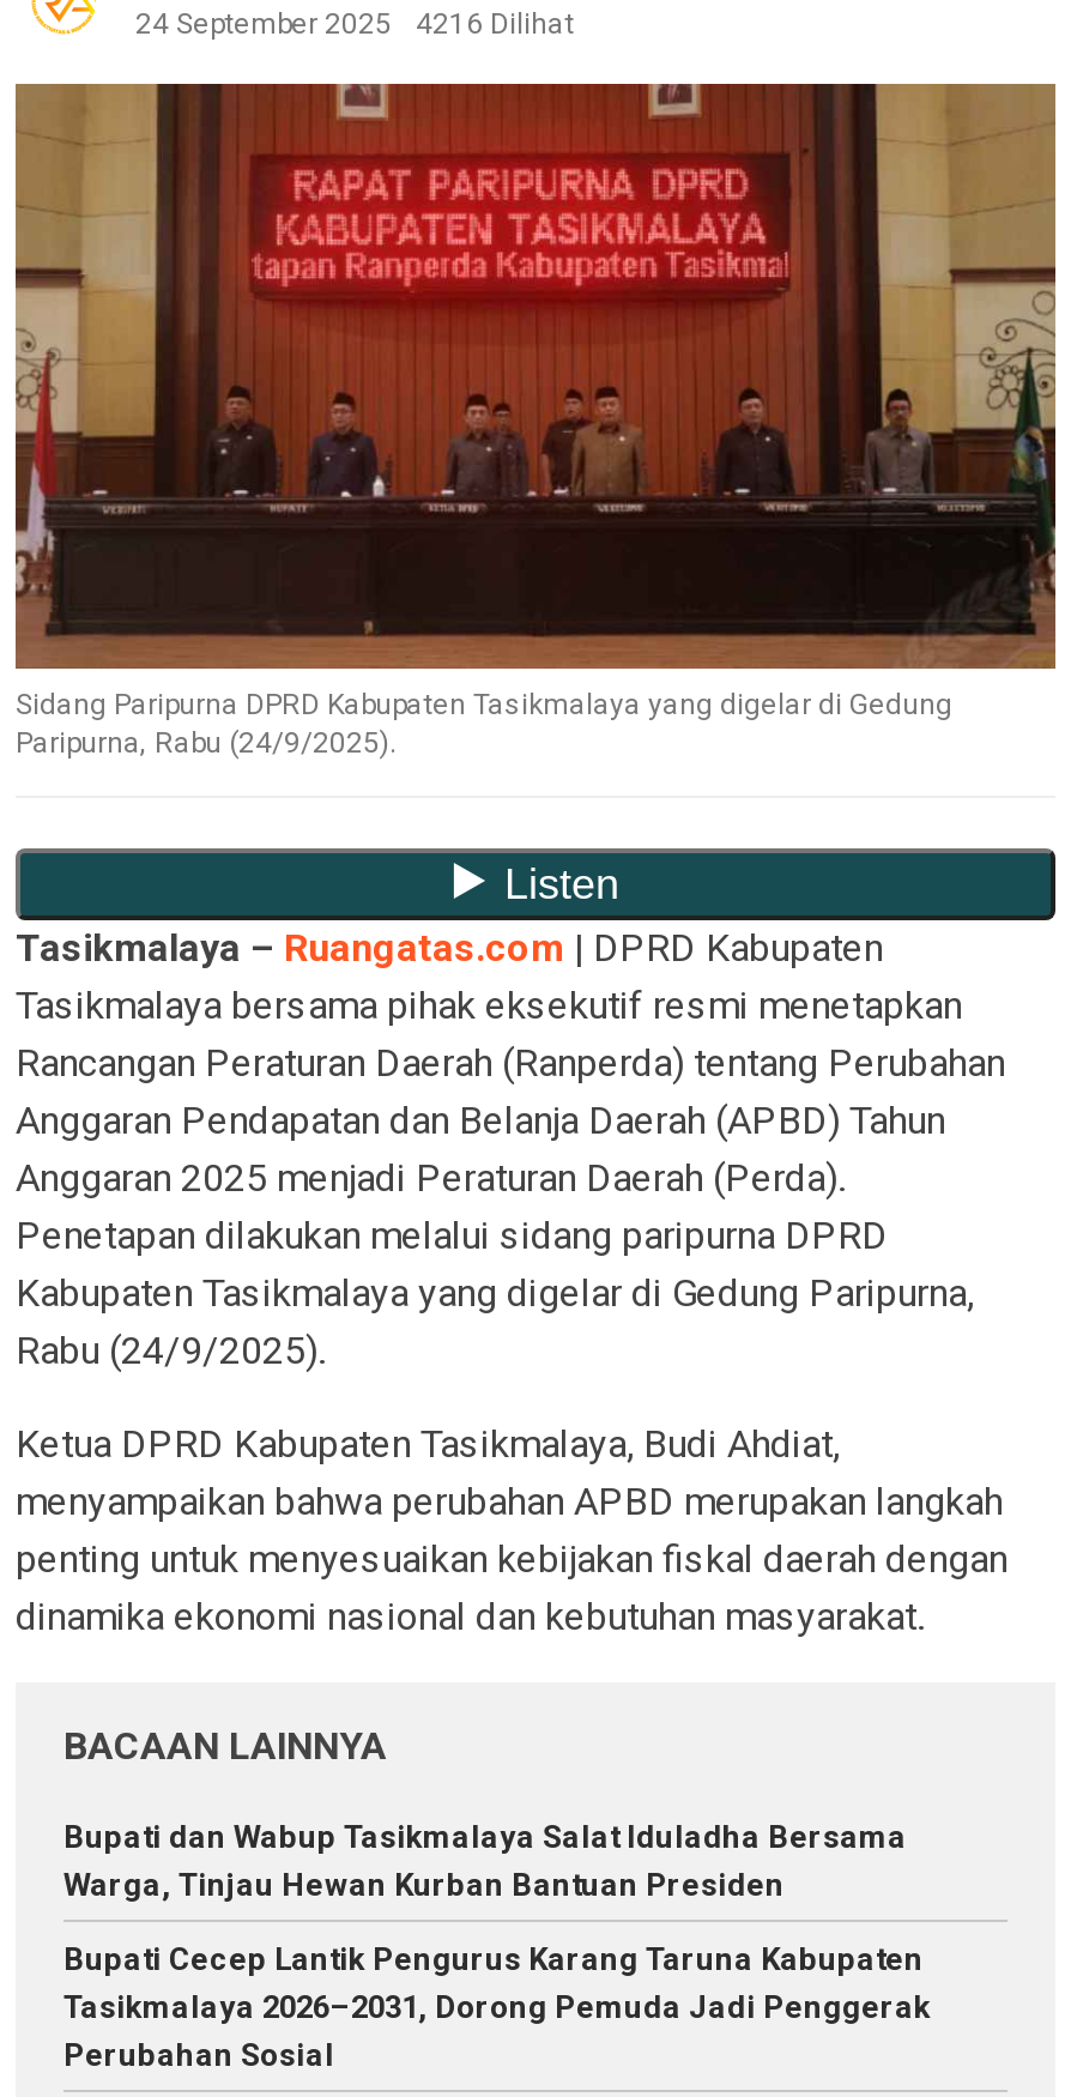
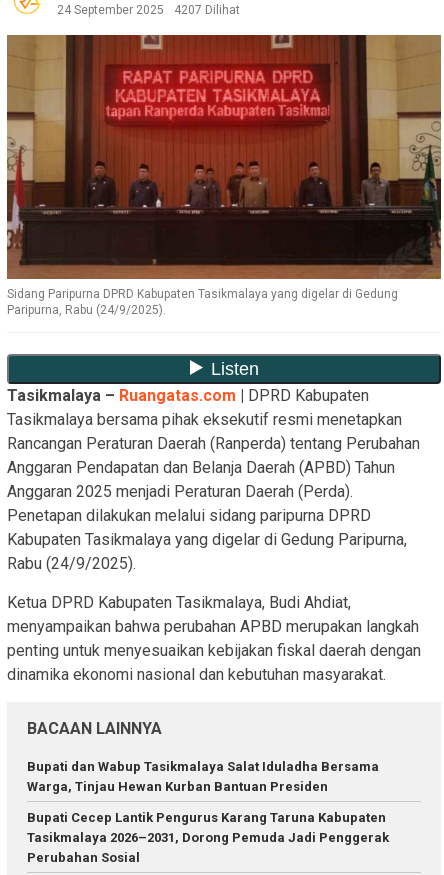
[135,7,574,41] 24 September 2025 4216 Dilihat -> [57,3,240,17] 24 September 2025 4207 Dilihat

